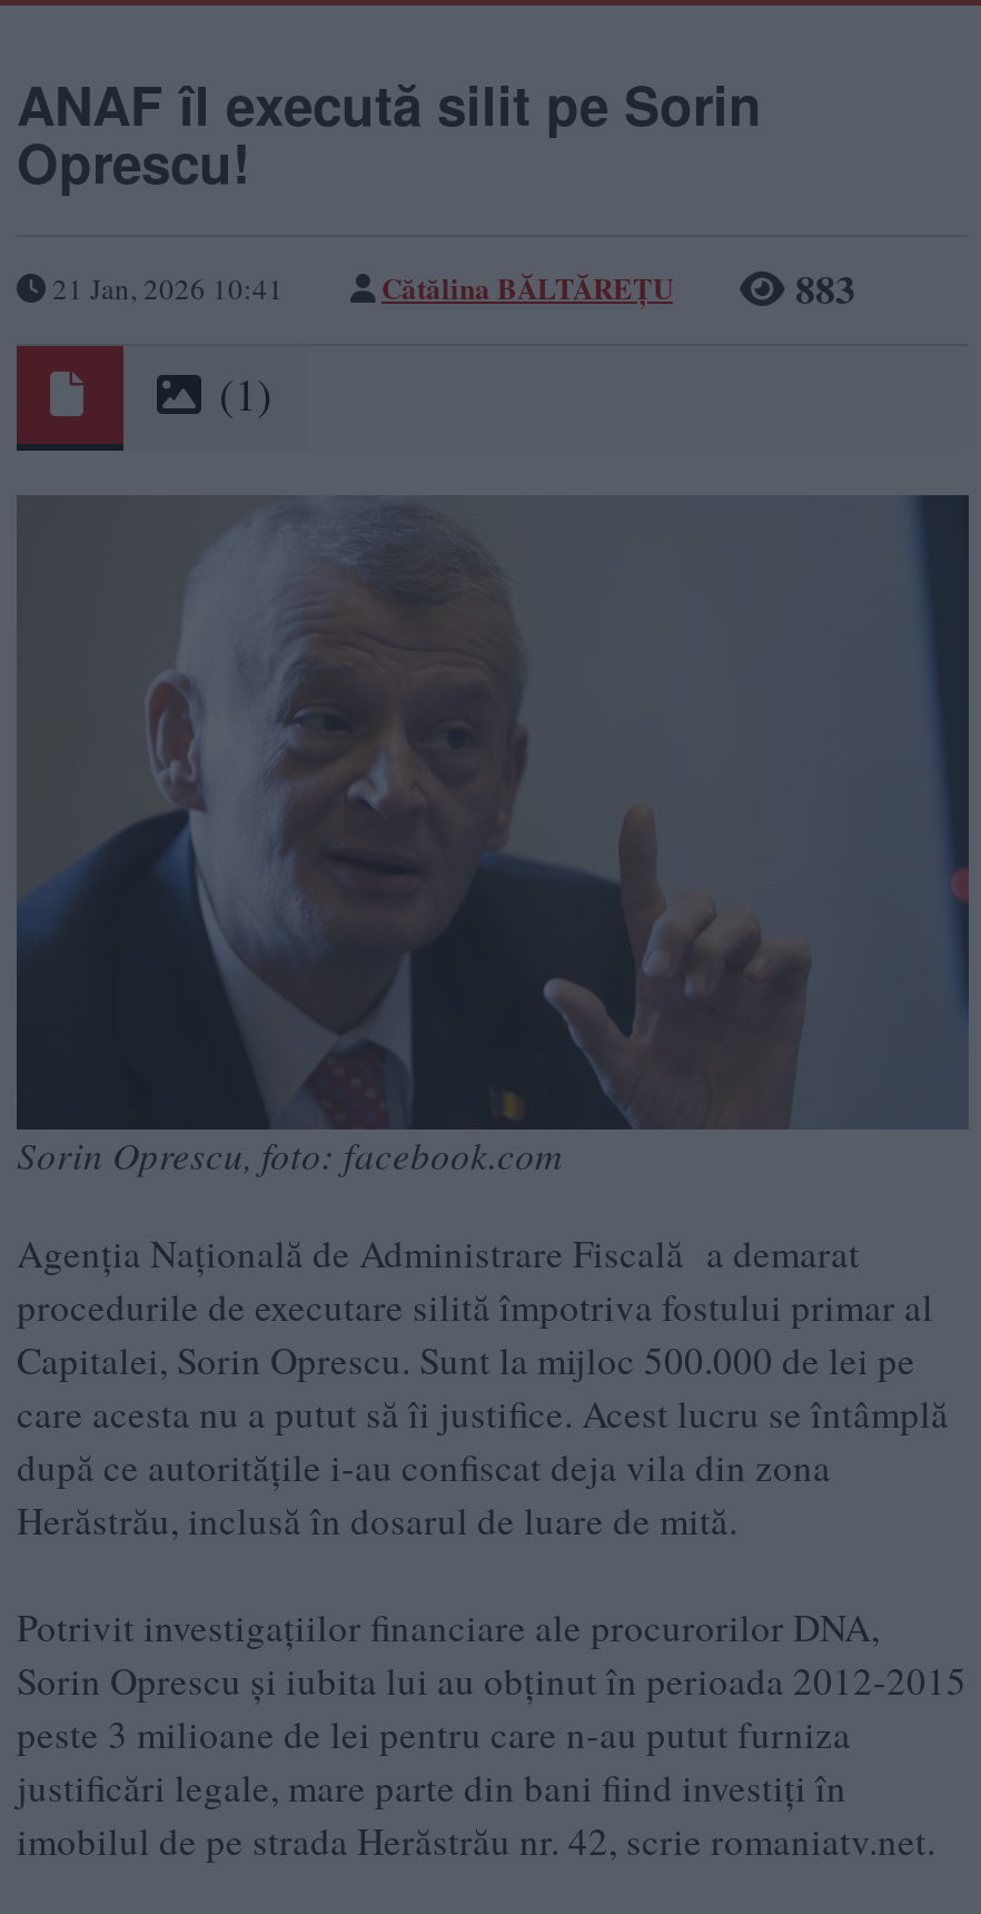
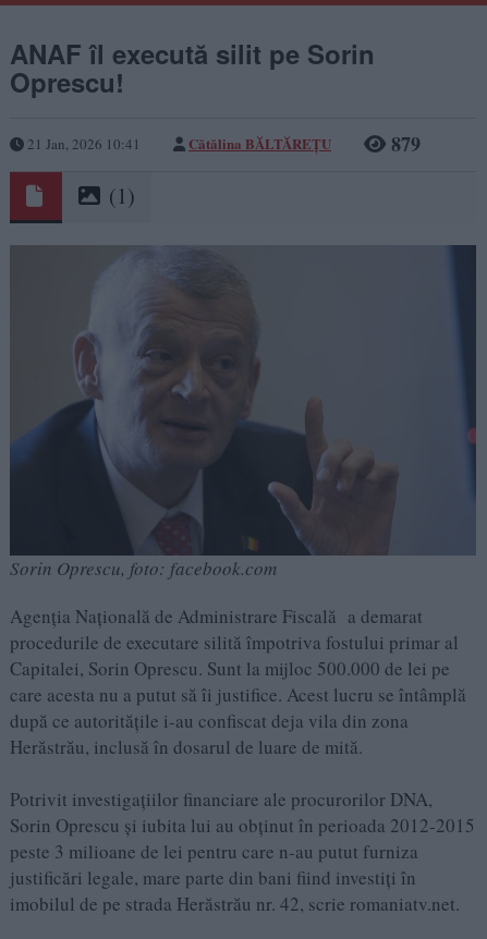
[784,258,855,316] 883 -> [386,129,421,157] 879

